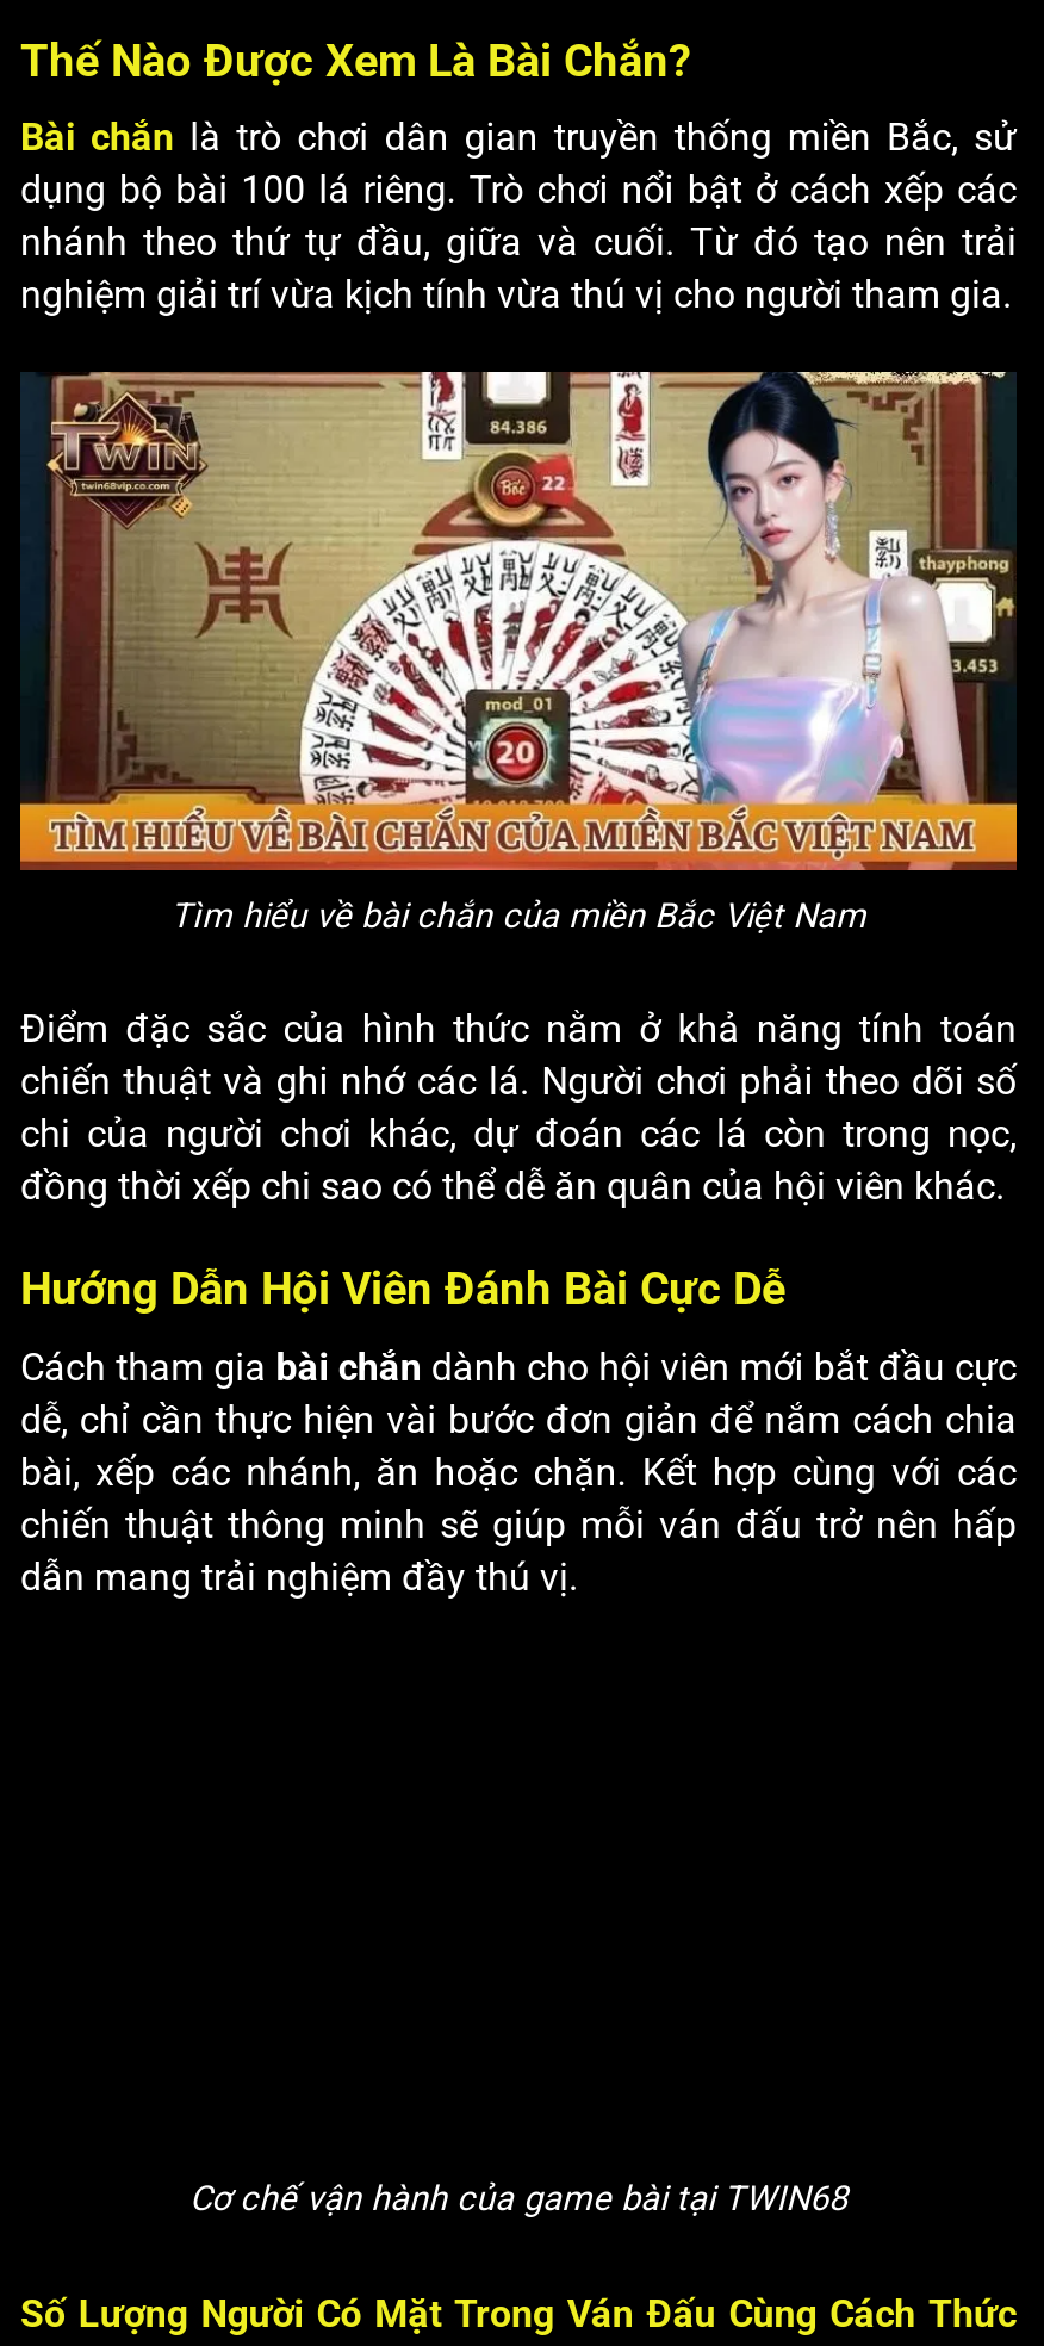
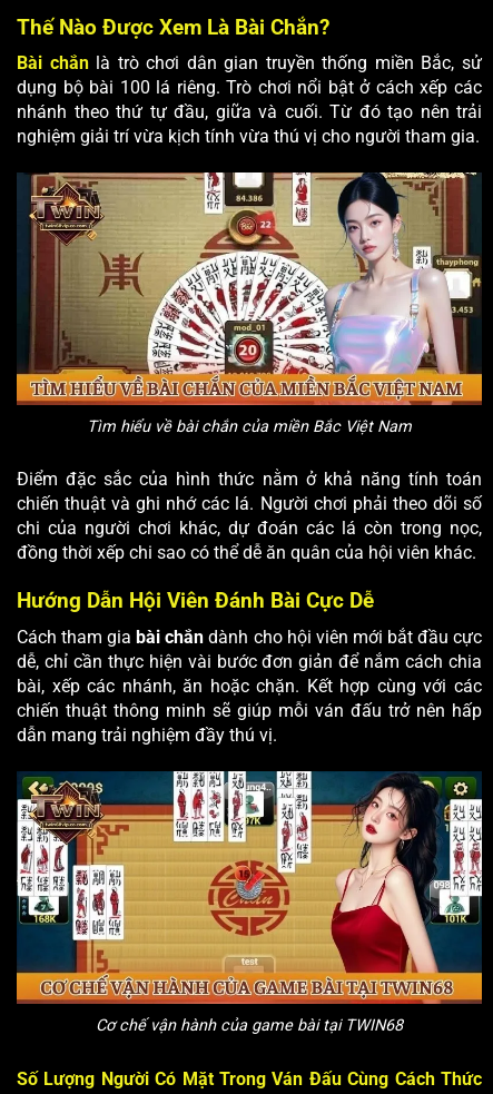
none -> [16,770,483,1005] [image]

